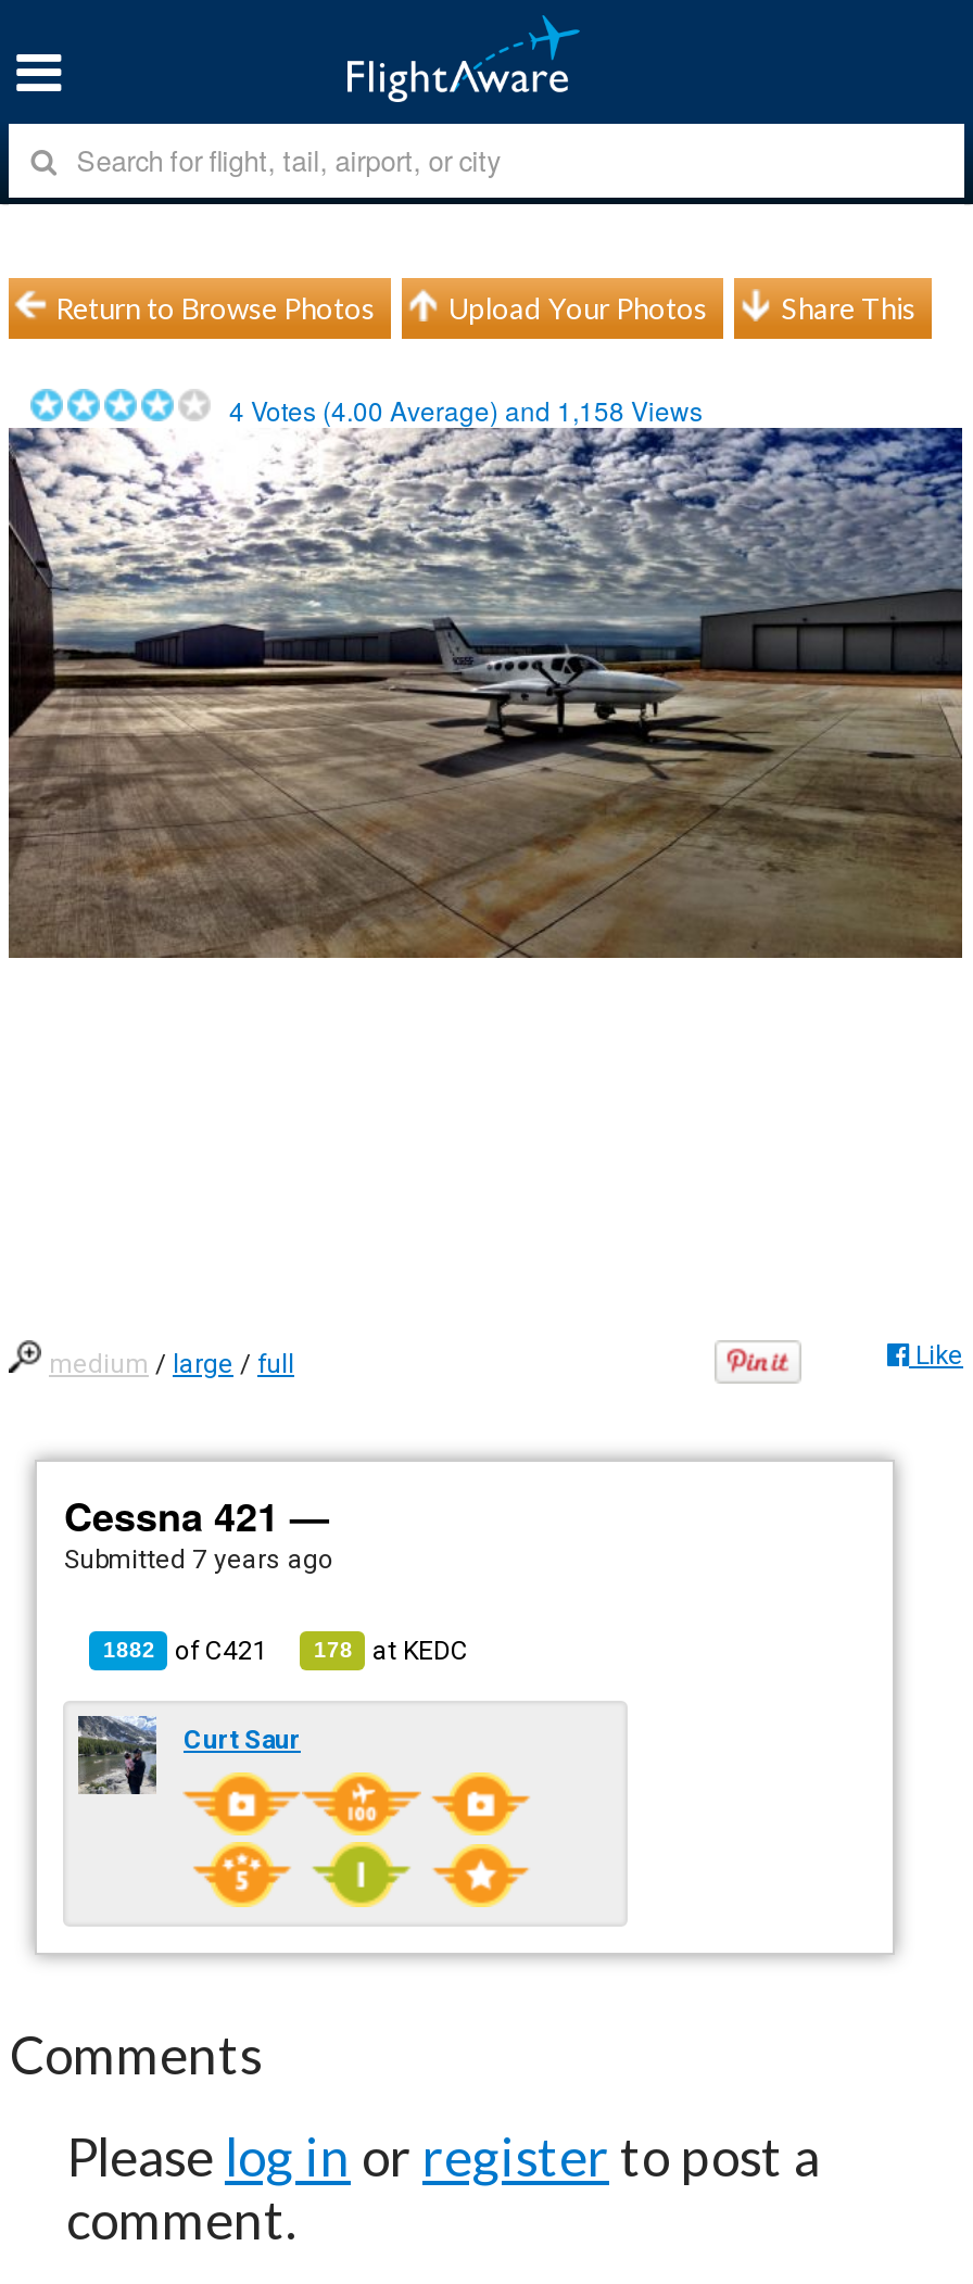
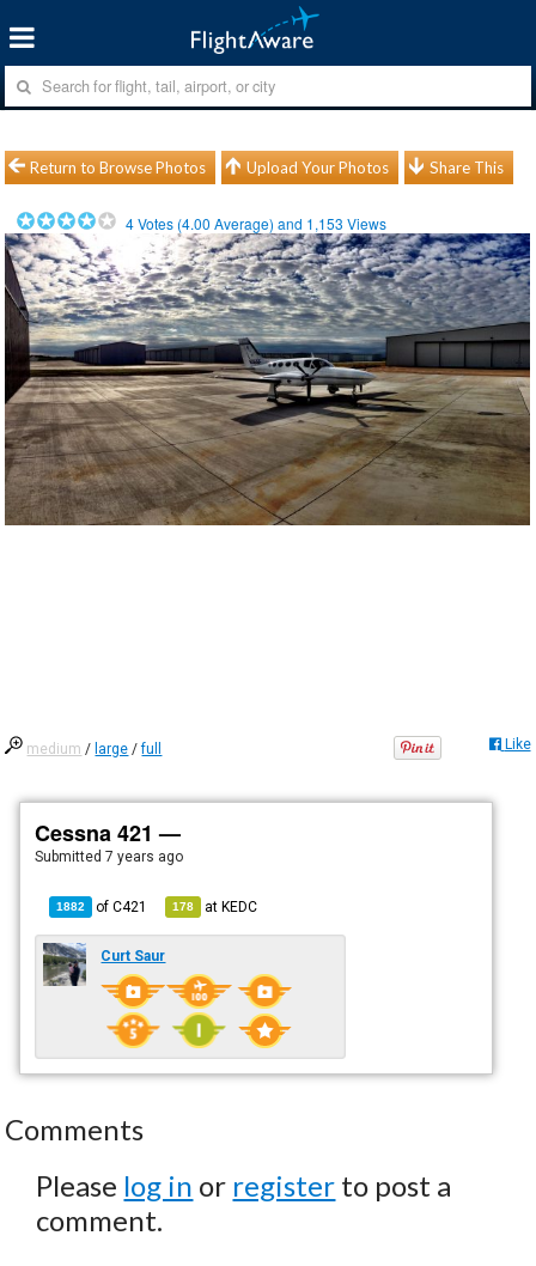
[229,391,716,427] 4 Votes (4.00 Average) and 1,158 Views -> [126,213,394,233] 4 Votes (4.00 Average) and 1,153 Views

